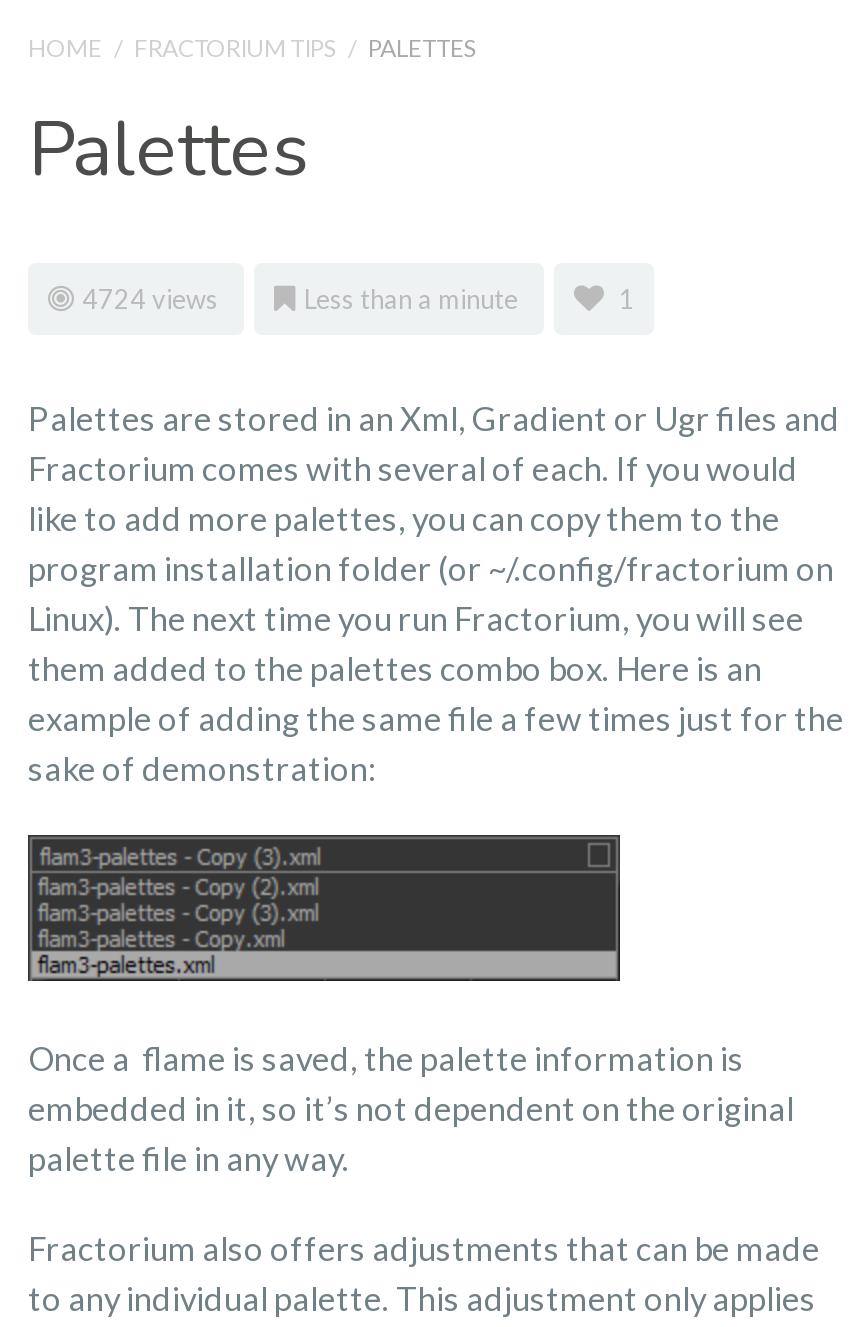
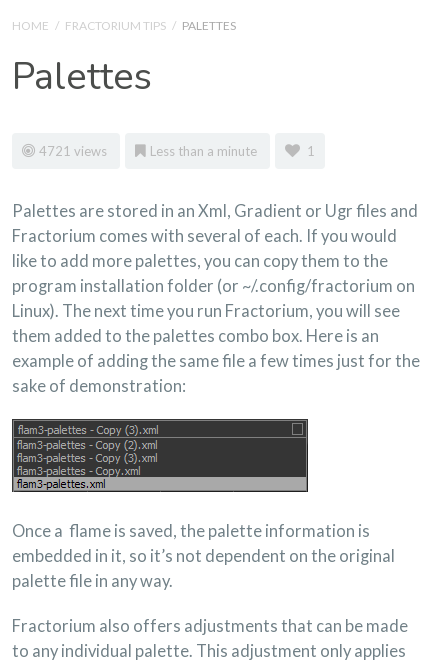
[82,283,224,315] 4724 views -> [39,143,110,159] 4721 views

